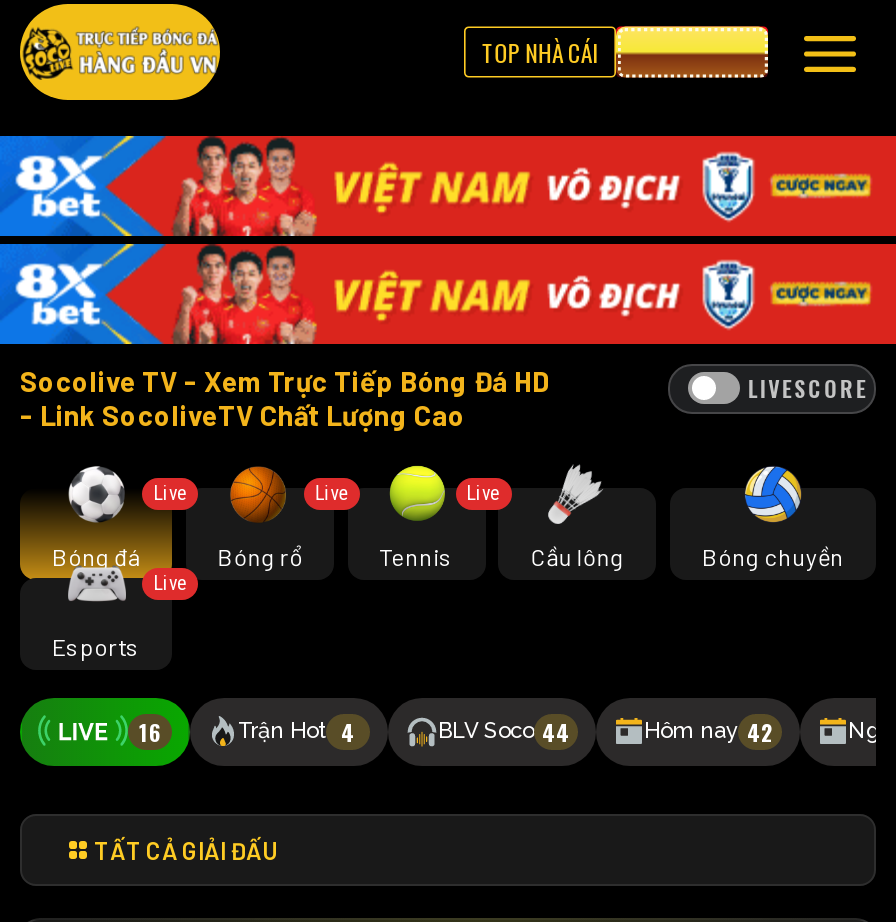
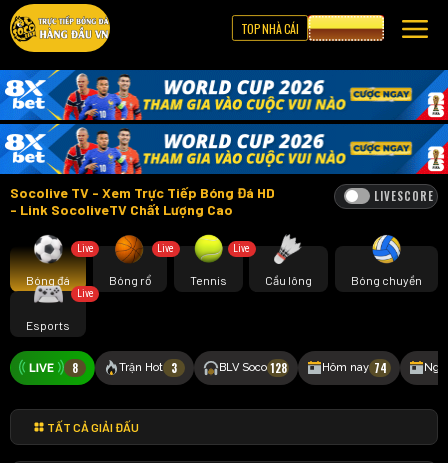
[10,134,890,346] [image] -> [4,69,445,175] [image]
[139,715,773,747] 16 | Trận Hot 4 | BLV Soco 44 | Hôm nay 42 -> [72,359,386,375] 8 | Trận Hot | 3 | BLV Soco 128 | Hôm nay 74

